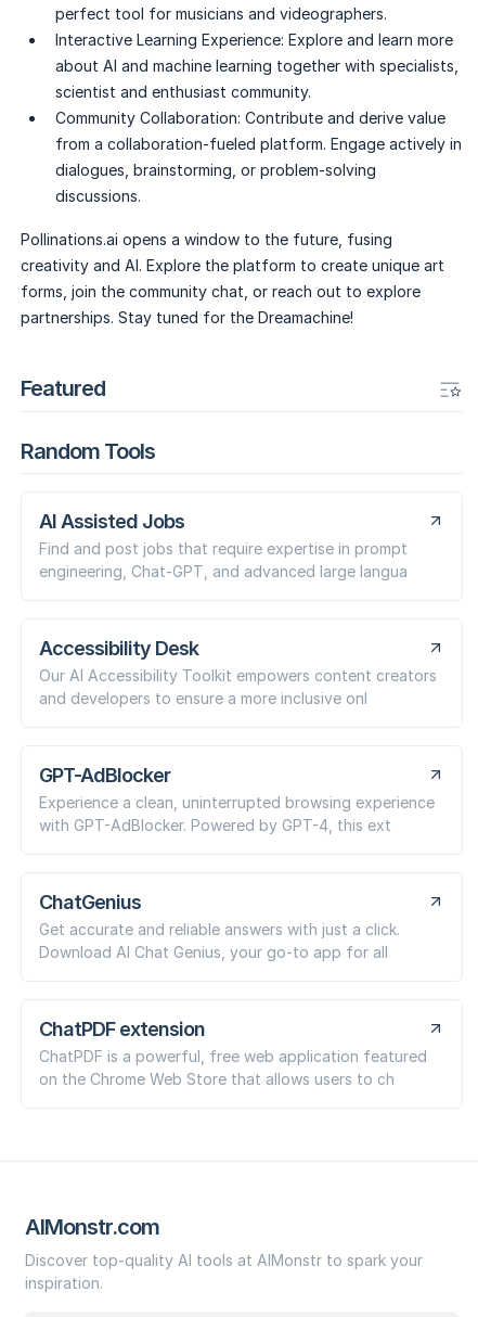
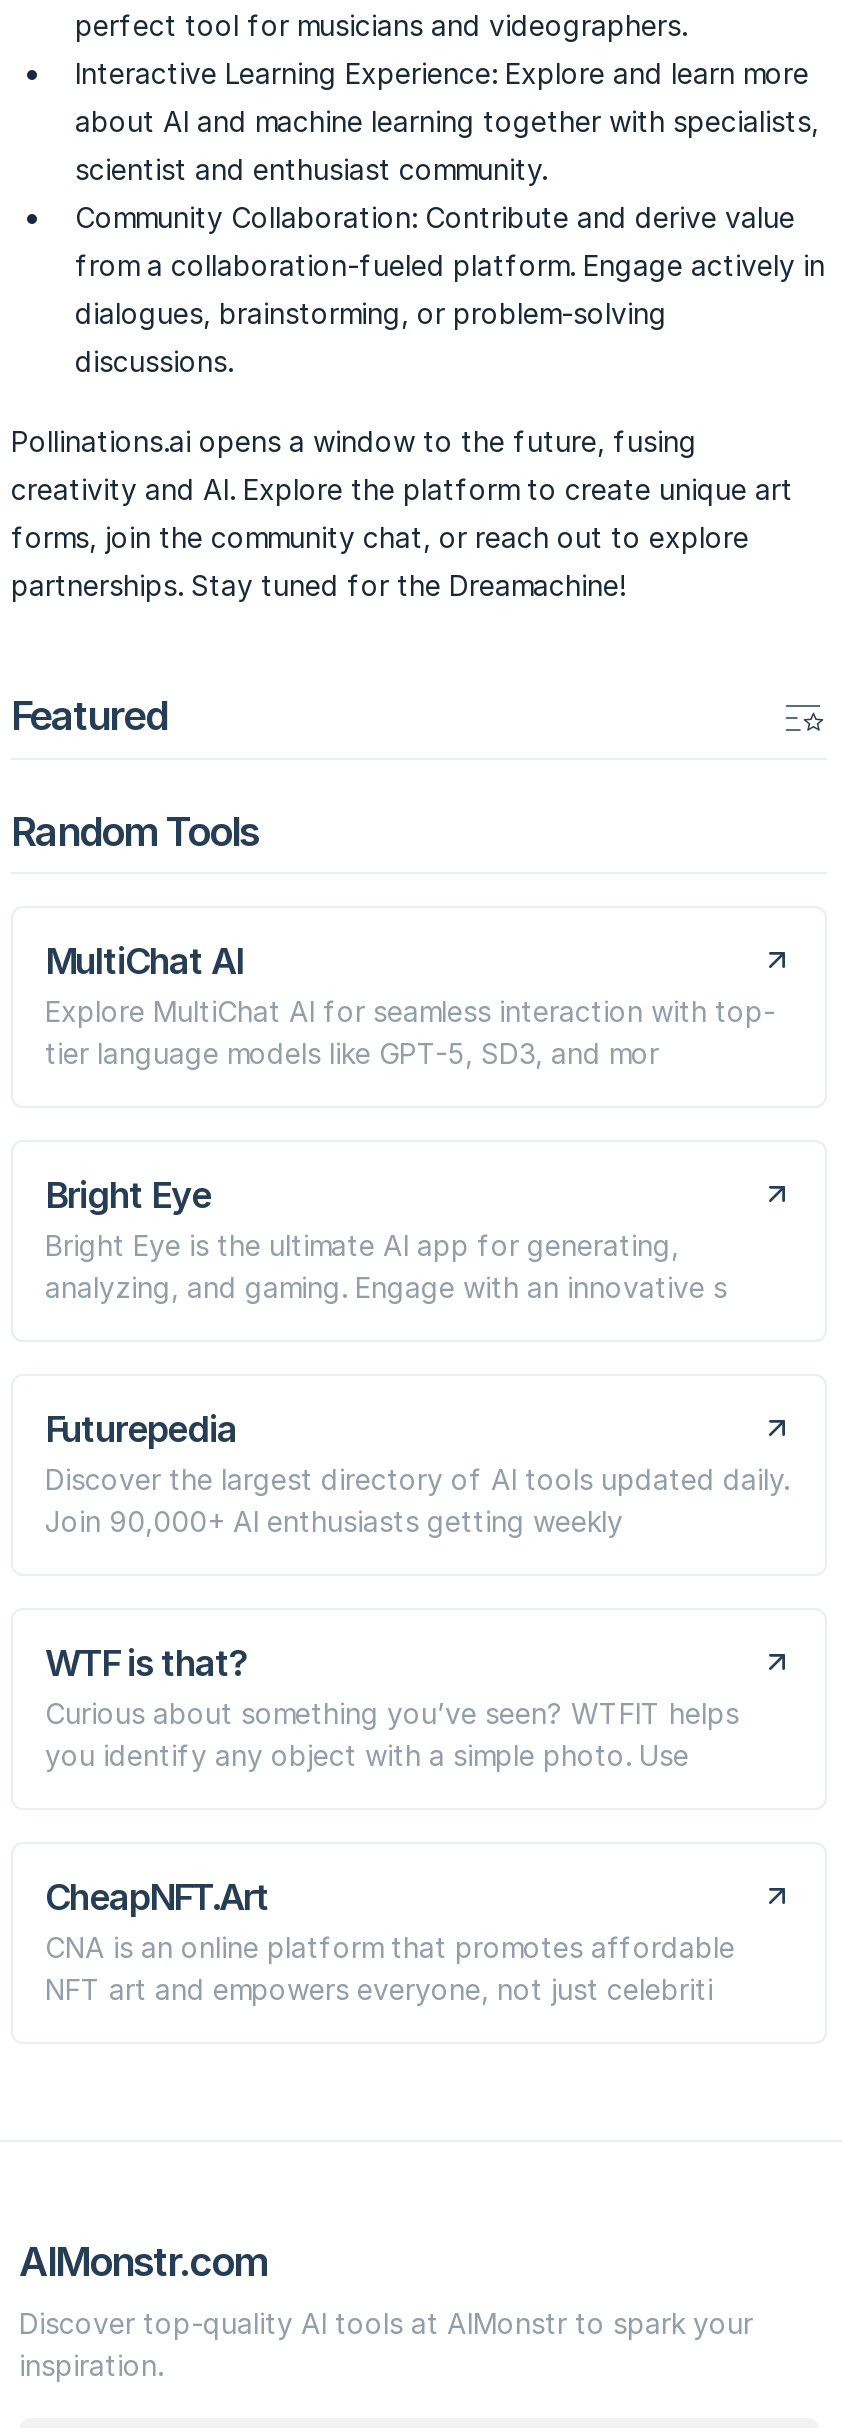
[39,510,408,580] AI Assisted Jobs | Find and post jobs that require expertise in prompt | engineering, Chat-GPT, and advanced large langua -> [45,940,775,1070] MultiChat AI | Explore MultiChat AI for seamless interaction with top- | tier language models like GPT-5, SD3, and mor
[39,637,437,707] Accessibility Desk | Our AI Accessibility Toolkit empowers content creators | and developers to ensure a more inclusive onl -> [45,1174,727,1304] Bright Eye | Bright Eye is the ultimate AI app for generating, | analyzing, and gaming. Engage with an innovative s
[39,764,435,834] GPT-AdBlocker | Experience a clean, uninterrupted browsing experience | with GPT-AdBlocker. Powered by GPT-4, this ext -> [45,1408,789,1538] Futurepedia | Discover the largest directory of AI tools updated daily. | Join 90,000+ AI enthusiasts getting weekly
[39,890,400,961] ChatGenius | Get accurate and reliable answers with just a click. | Download AI Chat Genius, your go-to app for all -> [45,1642,739,1772] WTF is that? | Curious about something you’ve seen? WTFIT helps | you identify any object with a simple photo. Use
[39,1017,427,1088] ChatPDF extension | ChatPDF is a powerful, free web application featured | on the Chrome Web Store that allows users to ch -> [45,1876,735,2006] CheapNFT.Art | CNA is an online platform that promotes affordable | NFT art and empowers everyone, not just celebriti

